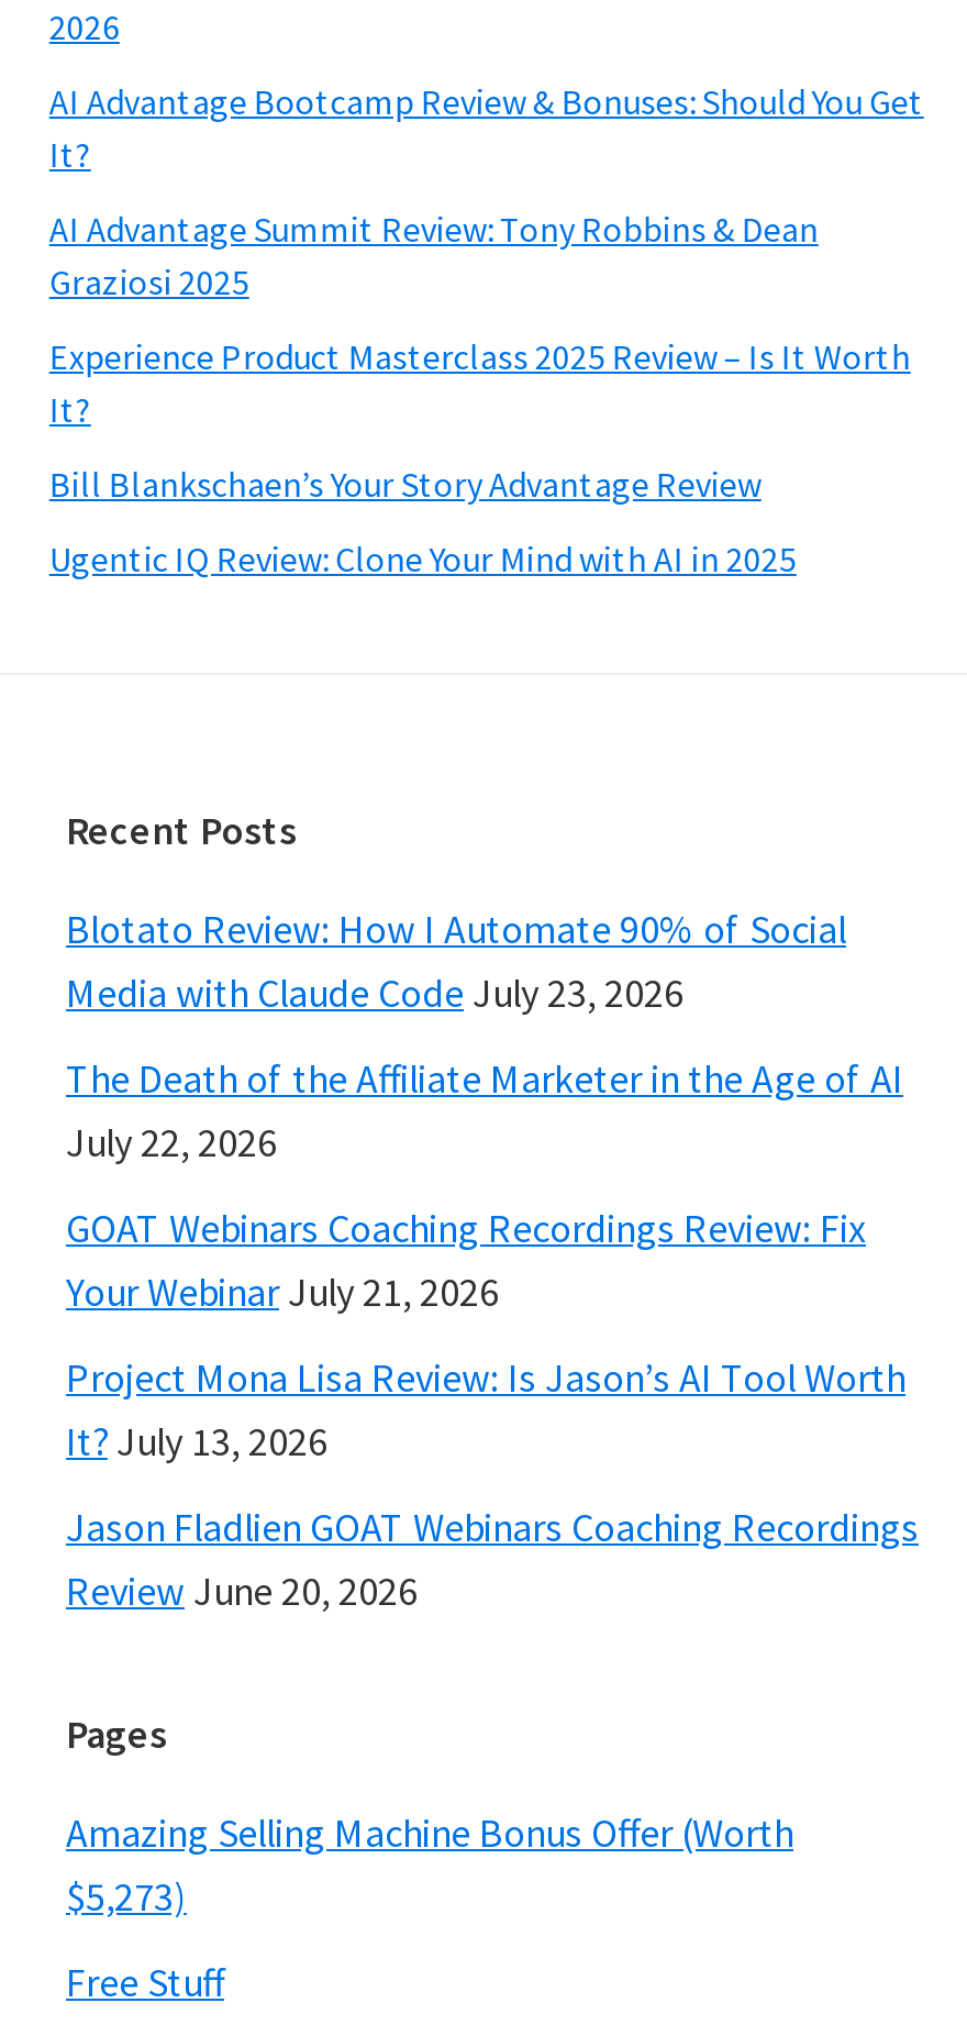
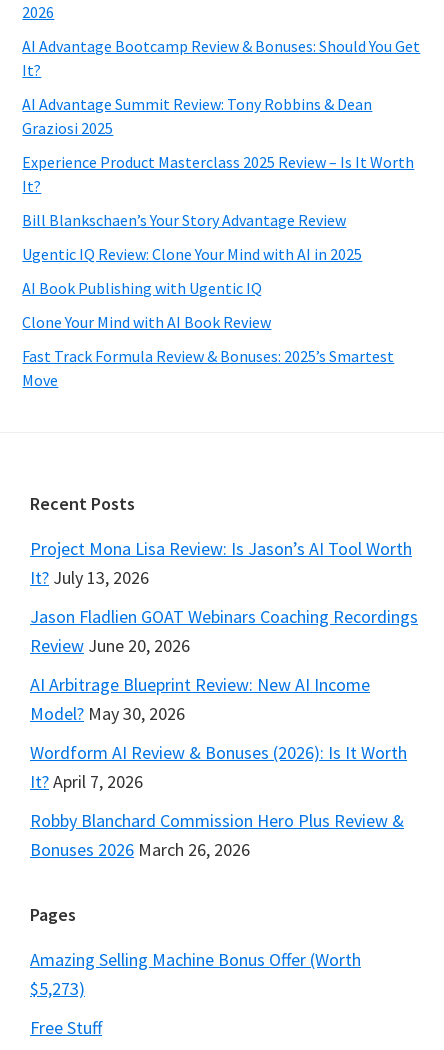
none -> [22,278,394,390] AI Book Publishing with Ugentic IQ | Clone Your Mind with AI Book Review | Fast Track Formula Review & Bonuses: 2025’s Smartest | Move
[66,904,903,1318] Blotato Review: How I Automate 90% of Social | Media with Claude Code July 23, 2026 | The Death of the Affiliate Marketer in the Age of AI | July 22, 2026 | GOAT Webinars Coaching Recordings Review: Fix | Your Webinar July 21, 2026 -> none
moved [66,1353,919,1617] -> [30,537,418,657]: Project Mona Lisa Review: Is Jason’s AI Tool Worth | It? July 13, 2026 | Jason Fladlien GOAT Webinars Coaching Recordings | Review June 20, 2026
none -> [30,673,407,861] AI Arbitrage Blueprint Review: New AI Income | Model? May 30, 2026 | Wordform AI Review & Bonuses (2026): Is It Worth | It? April 7, 2026 | Robby Blanchard Commission Hero Plus Review & | Bonuses 2026 March 26, 2026

